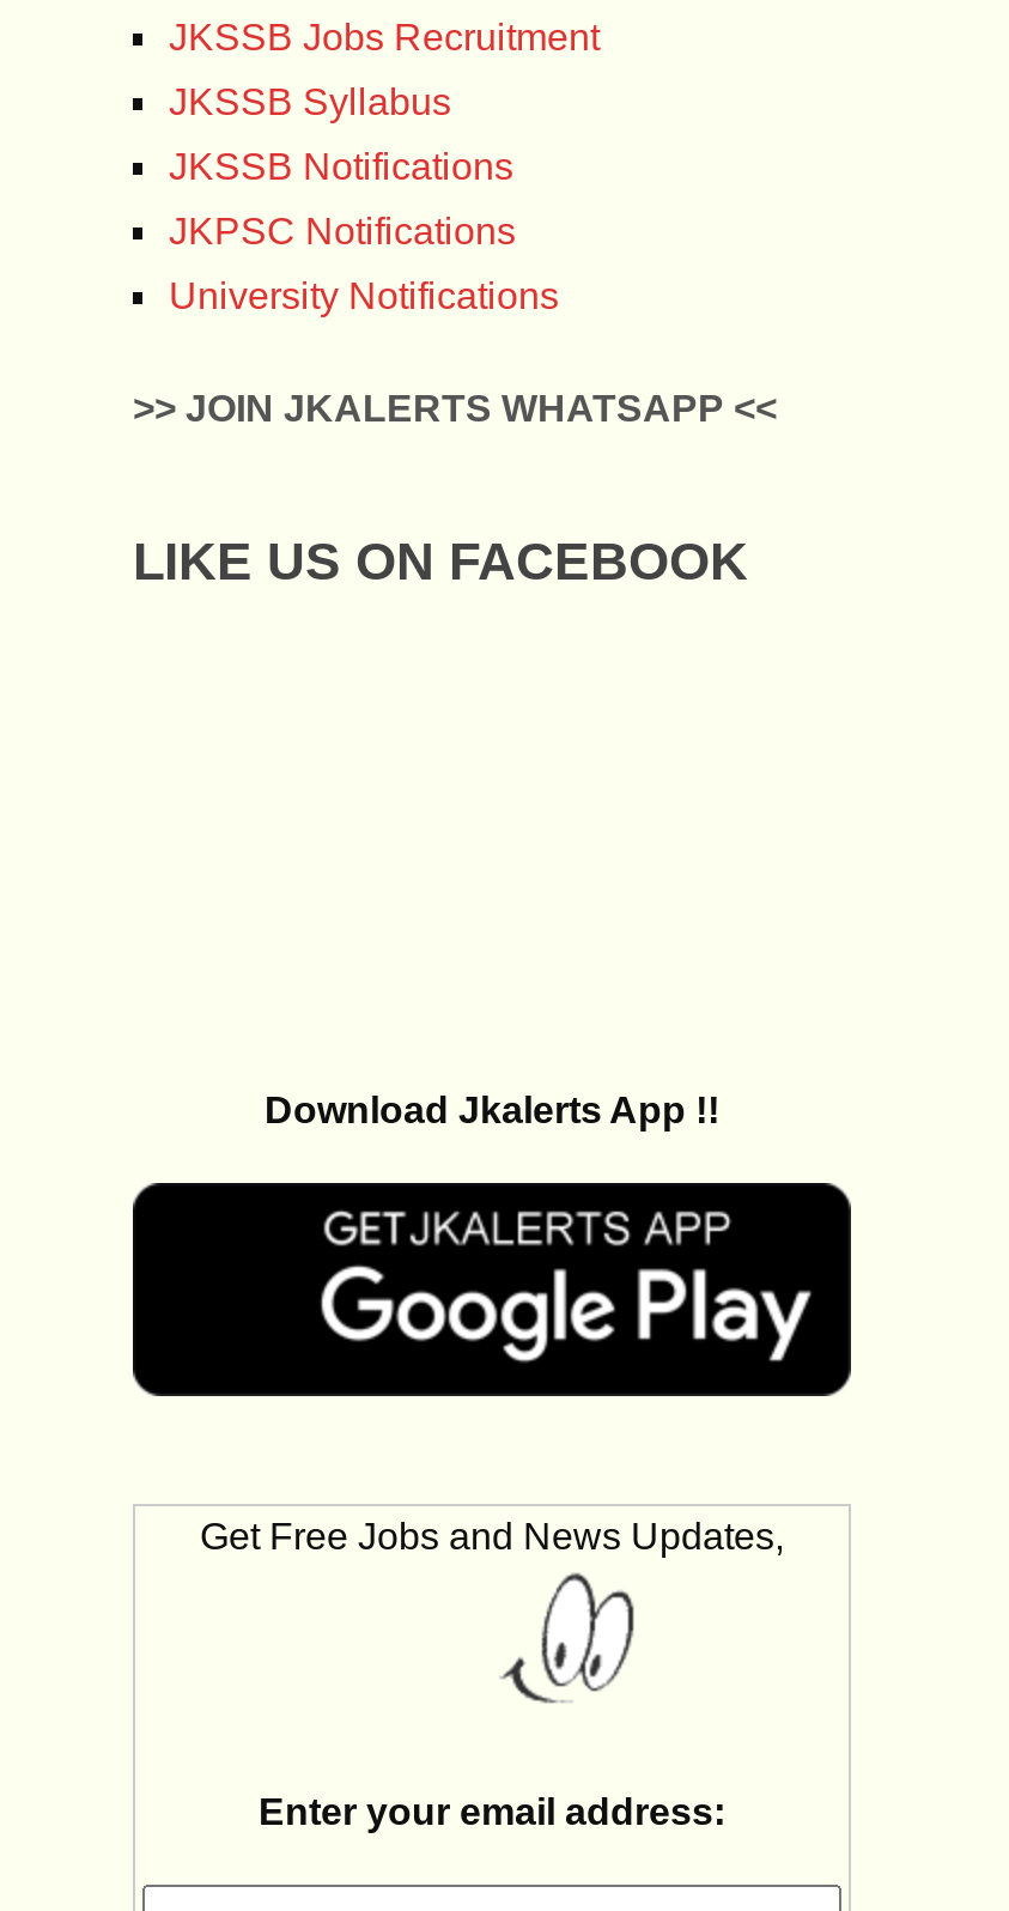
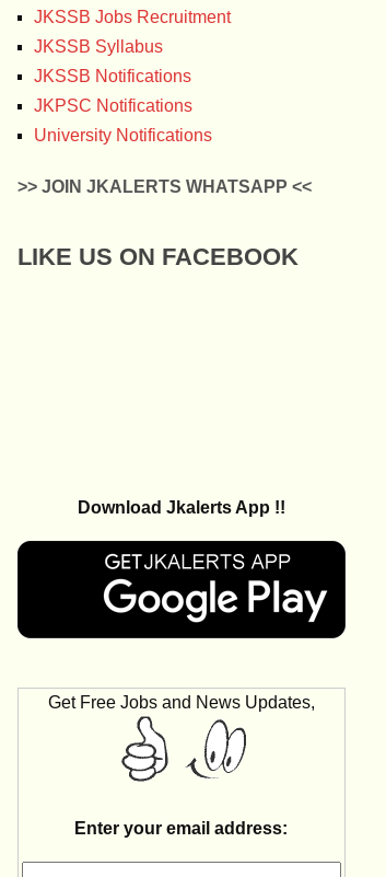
none -> [120,715,169,783] [image]

